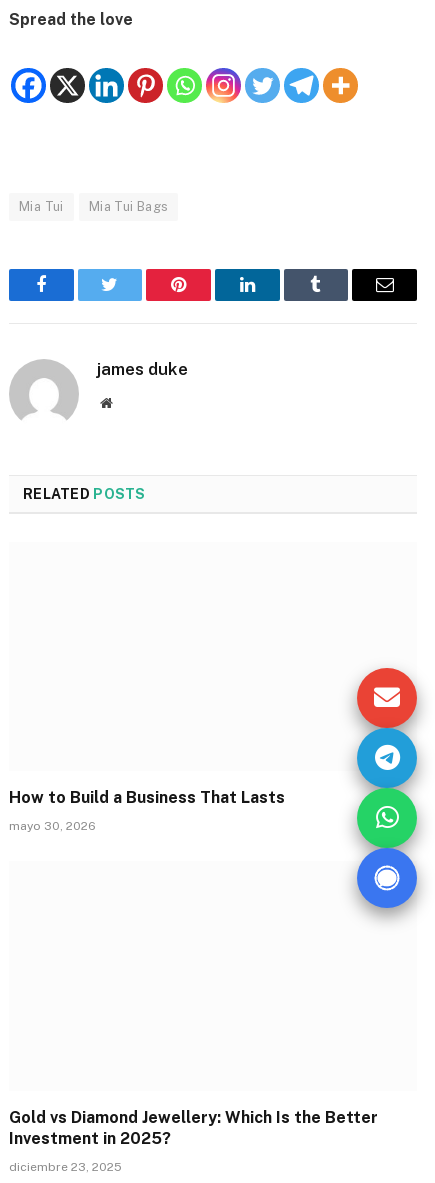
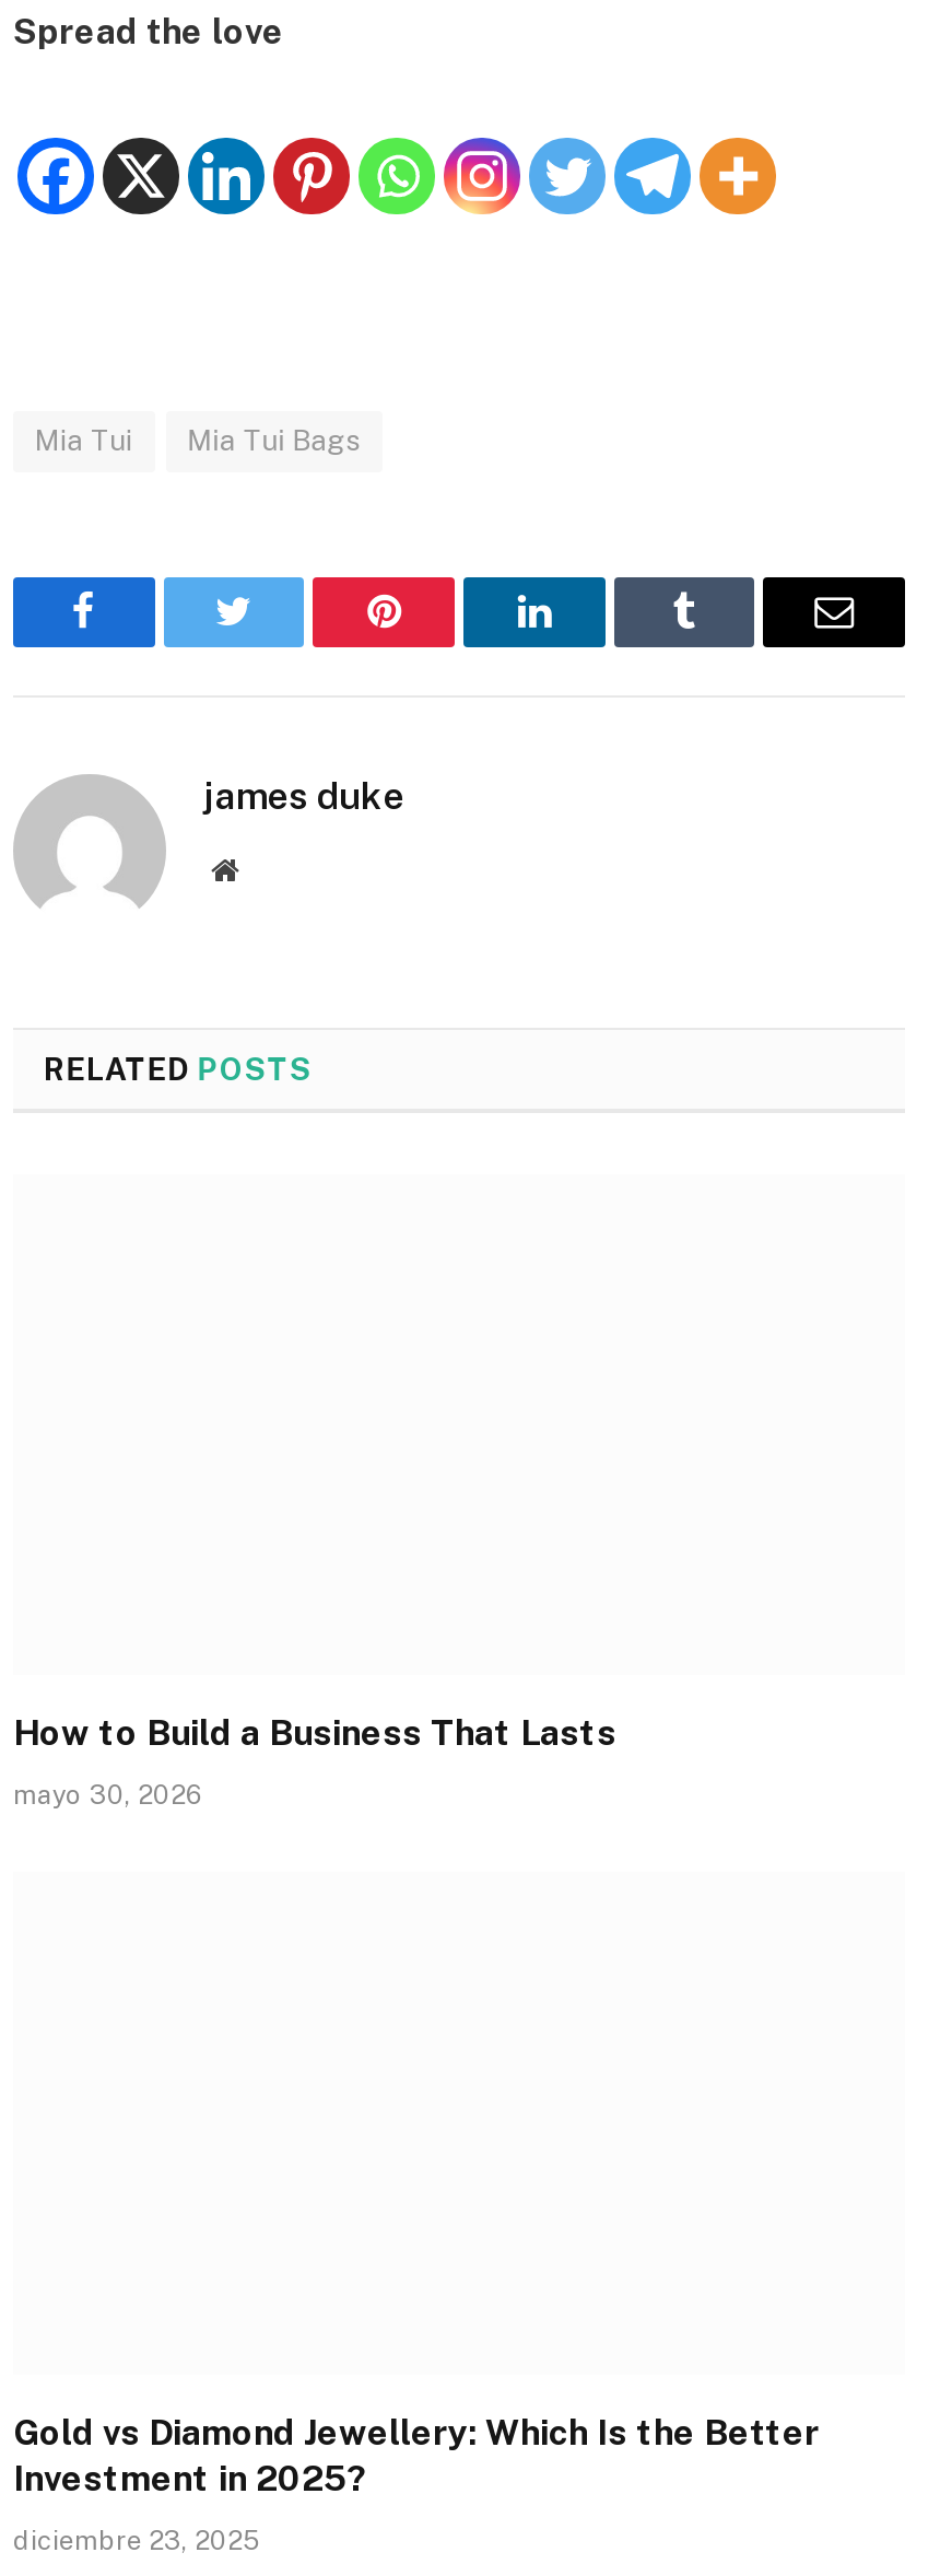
[353,667,421,920] [image] -> none

